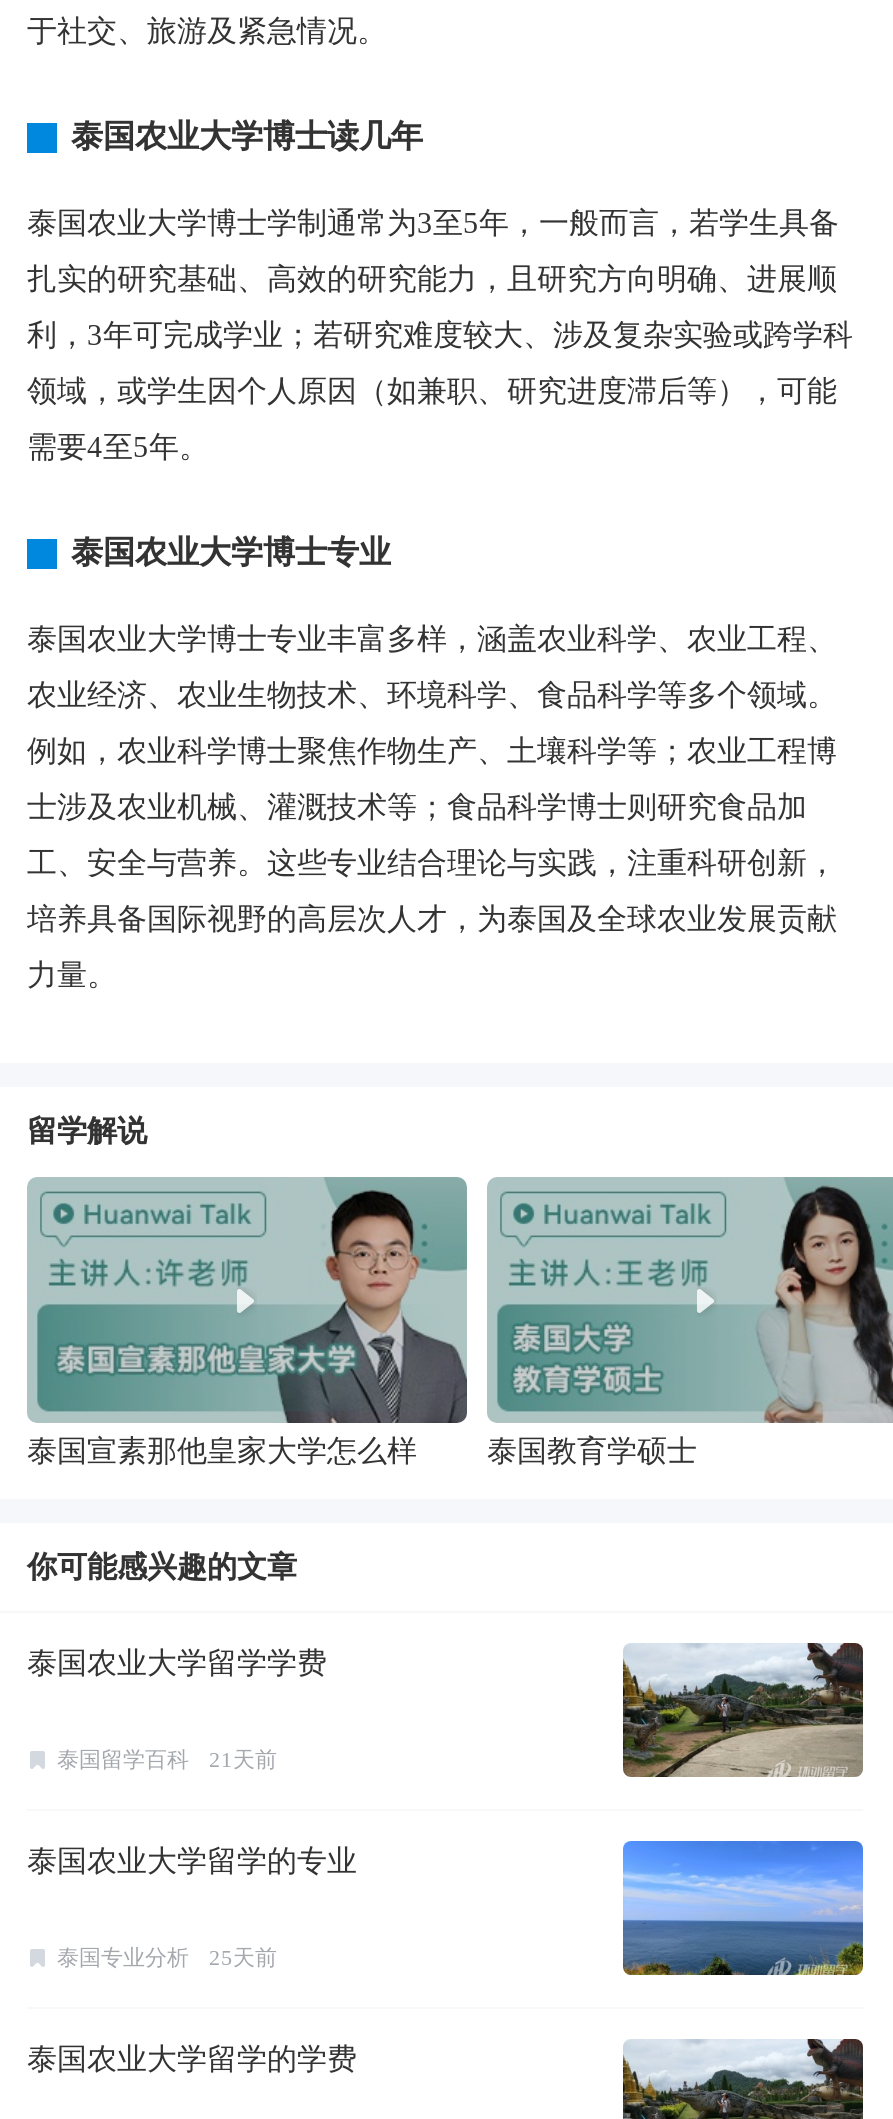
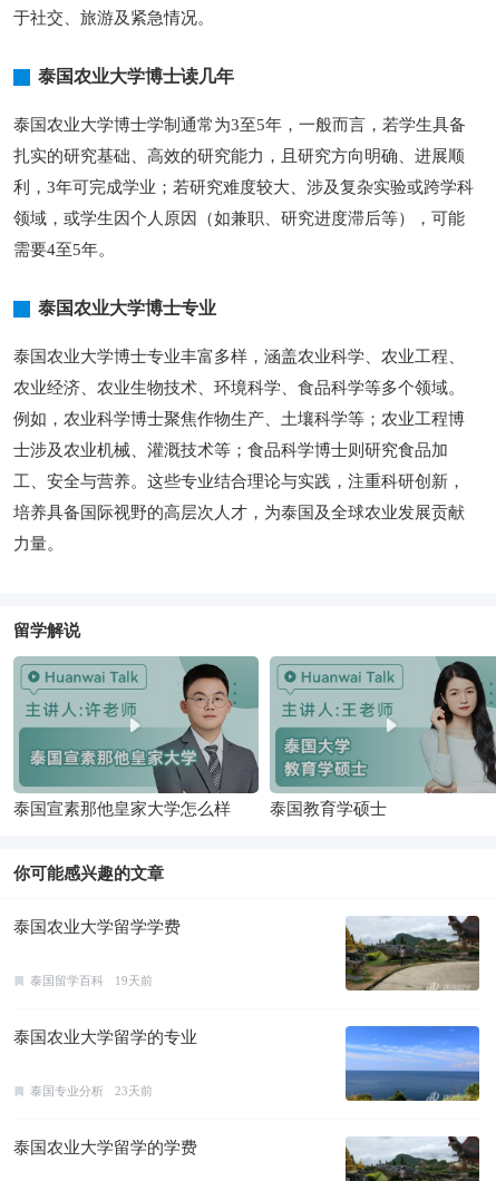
[57,1747,277,1771] 泰国留学百科 21天前 -> [30,974,153,987] 泰国留学百科 19天前
[57,1945,277,1969] 泰国专业分析 25天前 -> [30,1084,153,1097] 泰国专业分析 23天前

